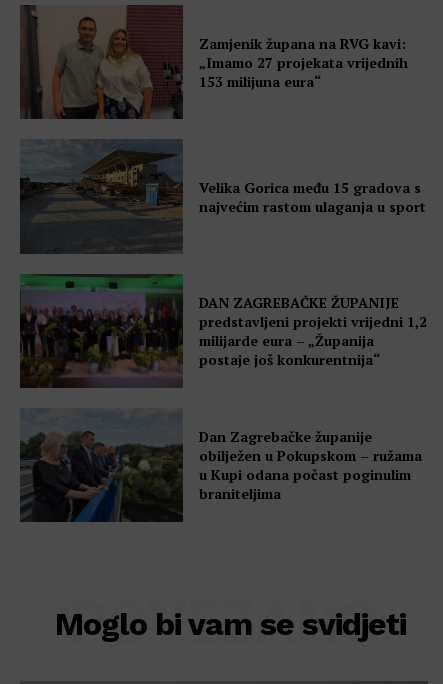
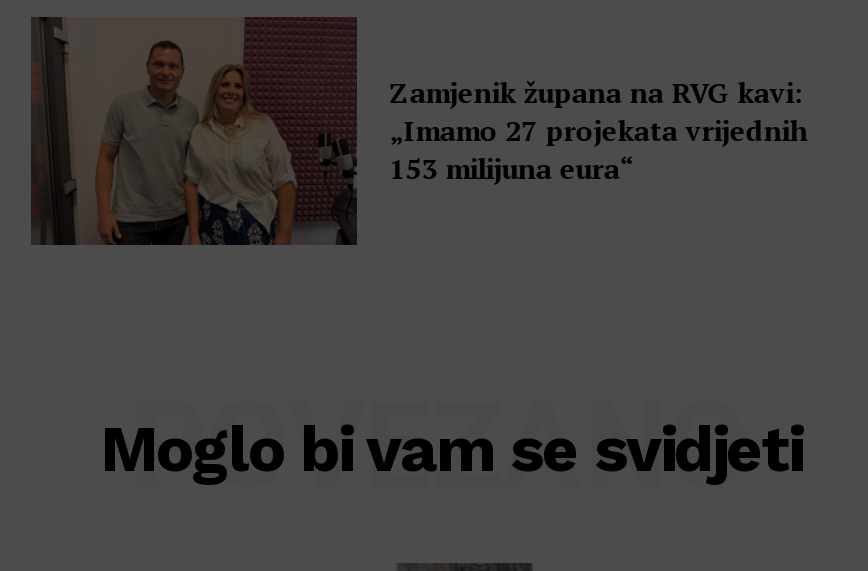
[19,138,426,255] [image] | Velika Gorica među 15 gradova s | najvećim rastom ulaganja u sport -> none
[19,273,427,389] [image] | DAN ZAGREBAČKE ŽUPANIJE | predstavljeni projekti vrijedni 1,2 | milijarde eura – „Županija | postaje još konkurentnija“ -> none
[19,408,422,523] [image] | Dan Zagrebačke županije | obilježen u Pokupskom – ružama | u Kupi odana počast poginulim | braniteljima -> none

